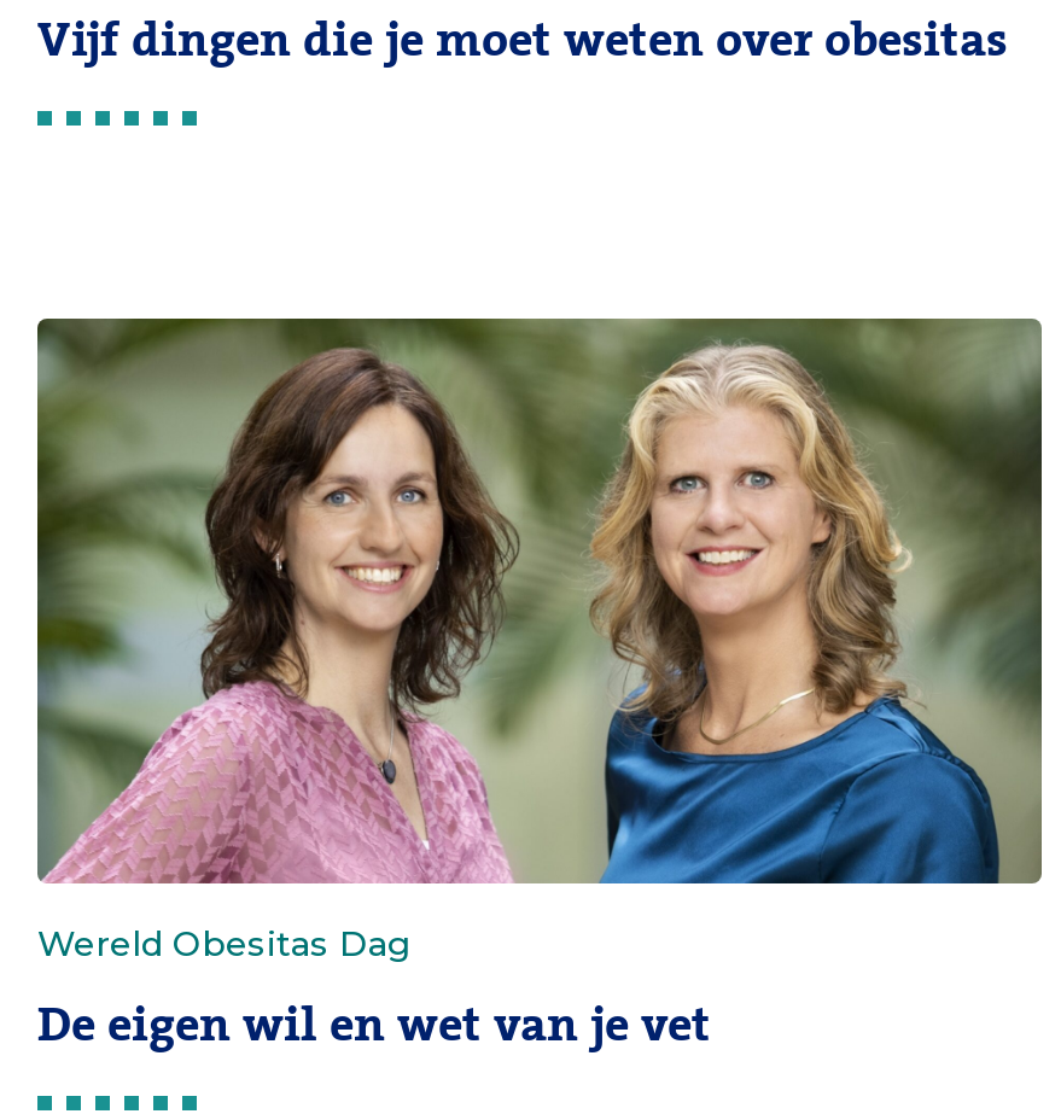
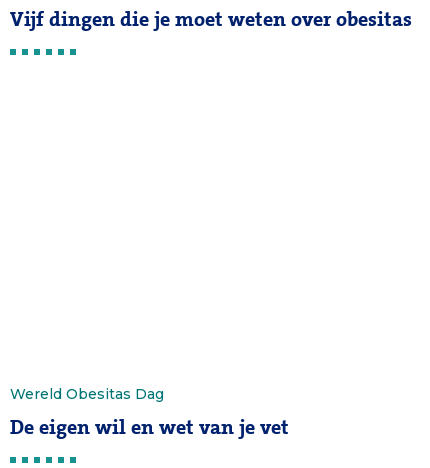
[35,316,1044,886] [image] -> none

